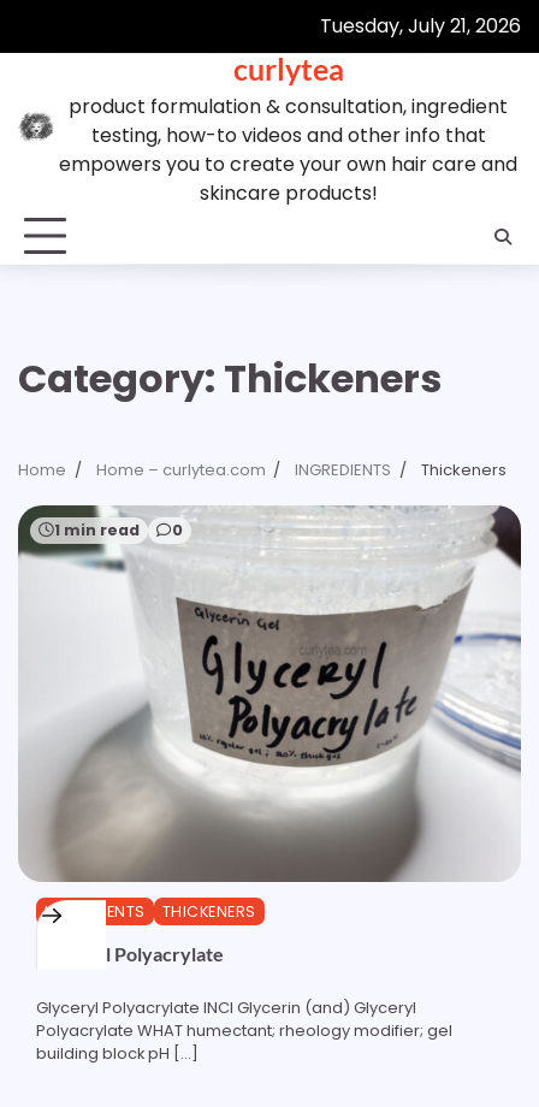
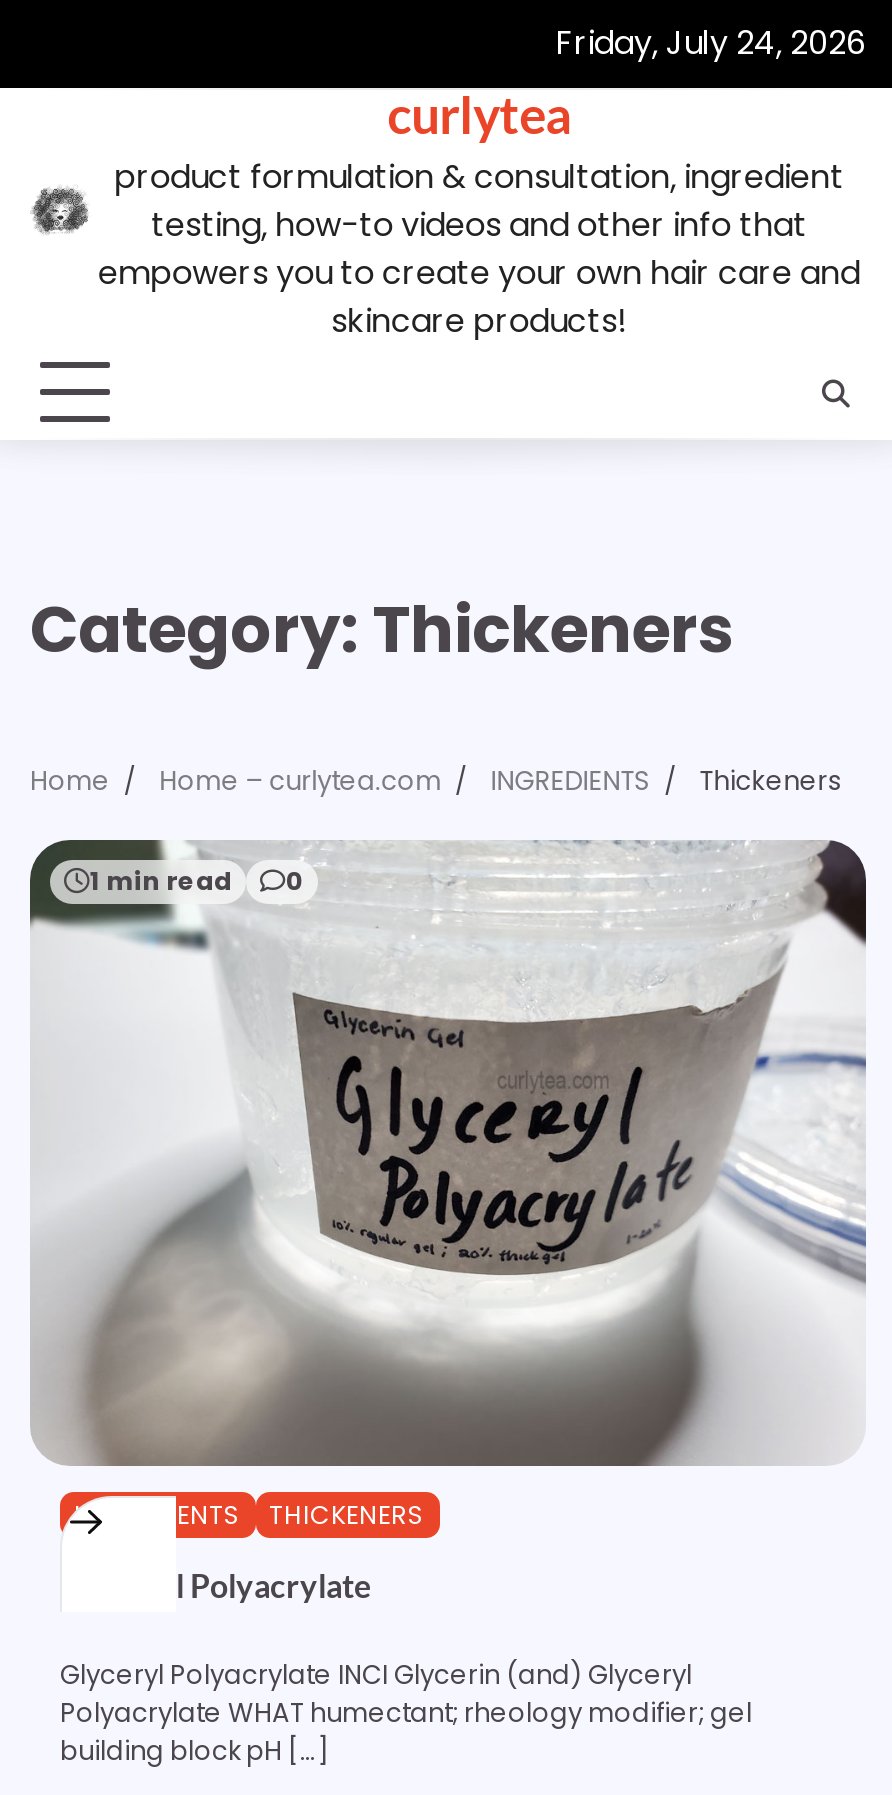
[320,12,521,40] Tuesday, July 21, 2026 -> [556,20,866,66] Friday, July 24, 2026

